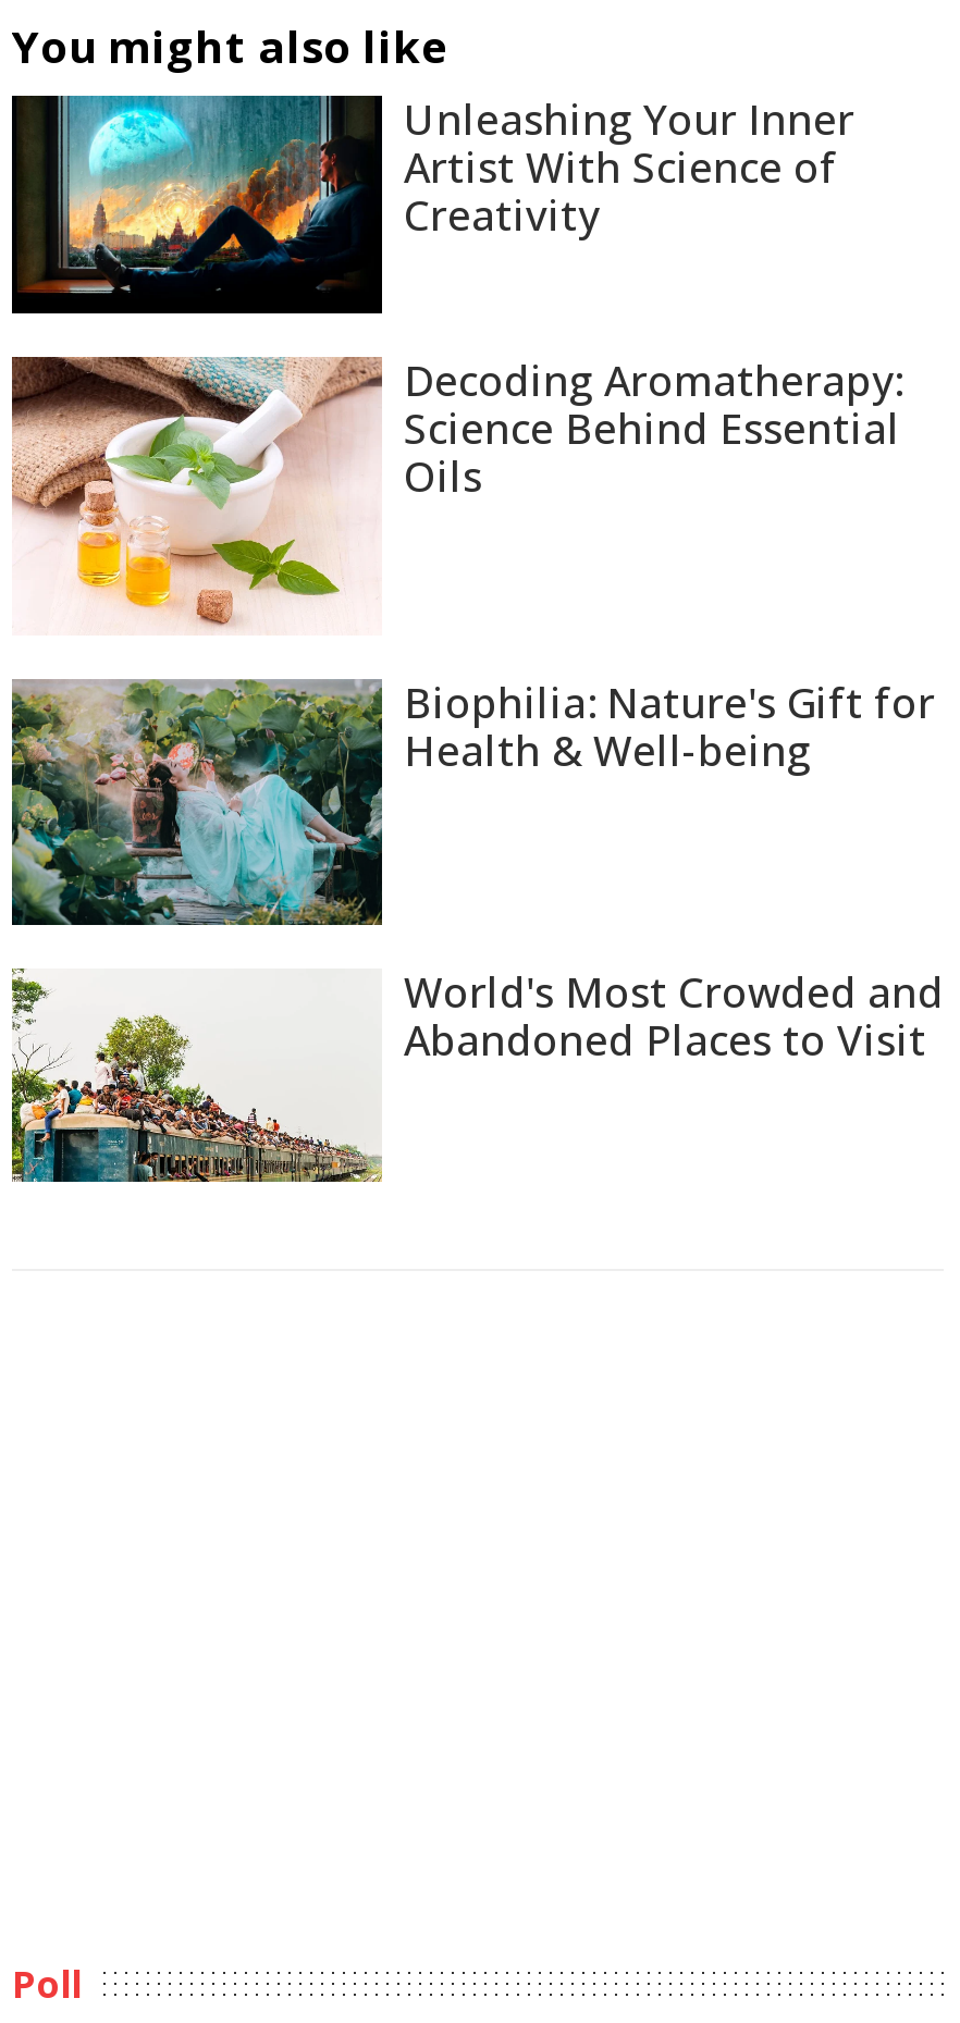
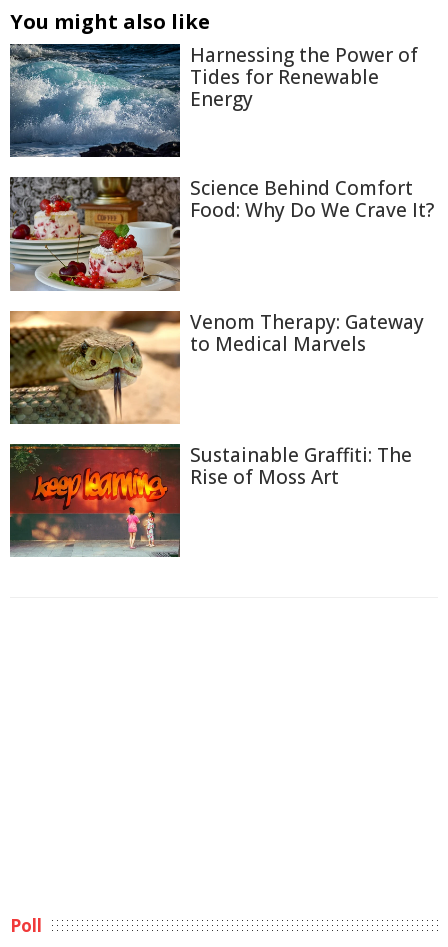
[12,91,854,316] [image] | Unleashing Your Inner | Artist With Science of | Creativity -> [9,42,418,158] [image] | Harnessing the Power of | Tides for Renewable | Energy
[12,353,902,631] [image] | Decoding Aromatherapy: | Science Behind Essential | Oils -> [9,175,434,292] [image] | Science Behind Comfort | Food: Why Do We Crave It?
[10,674,935,927] [image] | Biophilia: Nature's Gift for | Health & Well-being -> [9,309,424,425] [image] | Venom Therapy: Gateway | to Medical Marvels
[10,964,944,1184] [image] | World's Most Crowded and | Abandoned Places to Visit -> [9,442,412,558] [image] | Sustainable Graffiti: The | Rise of Moss Art

